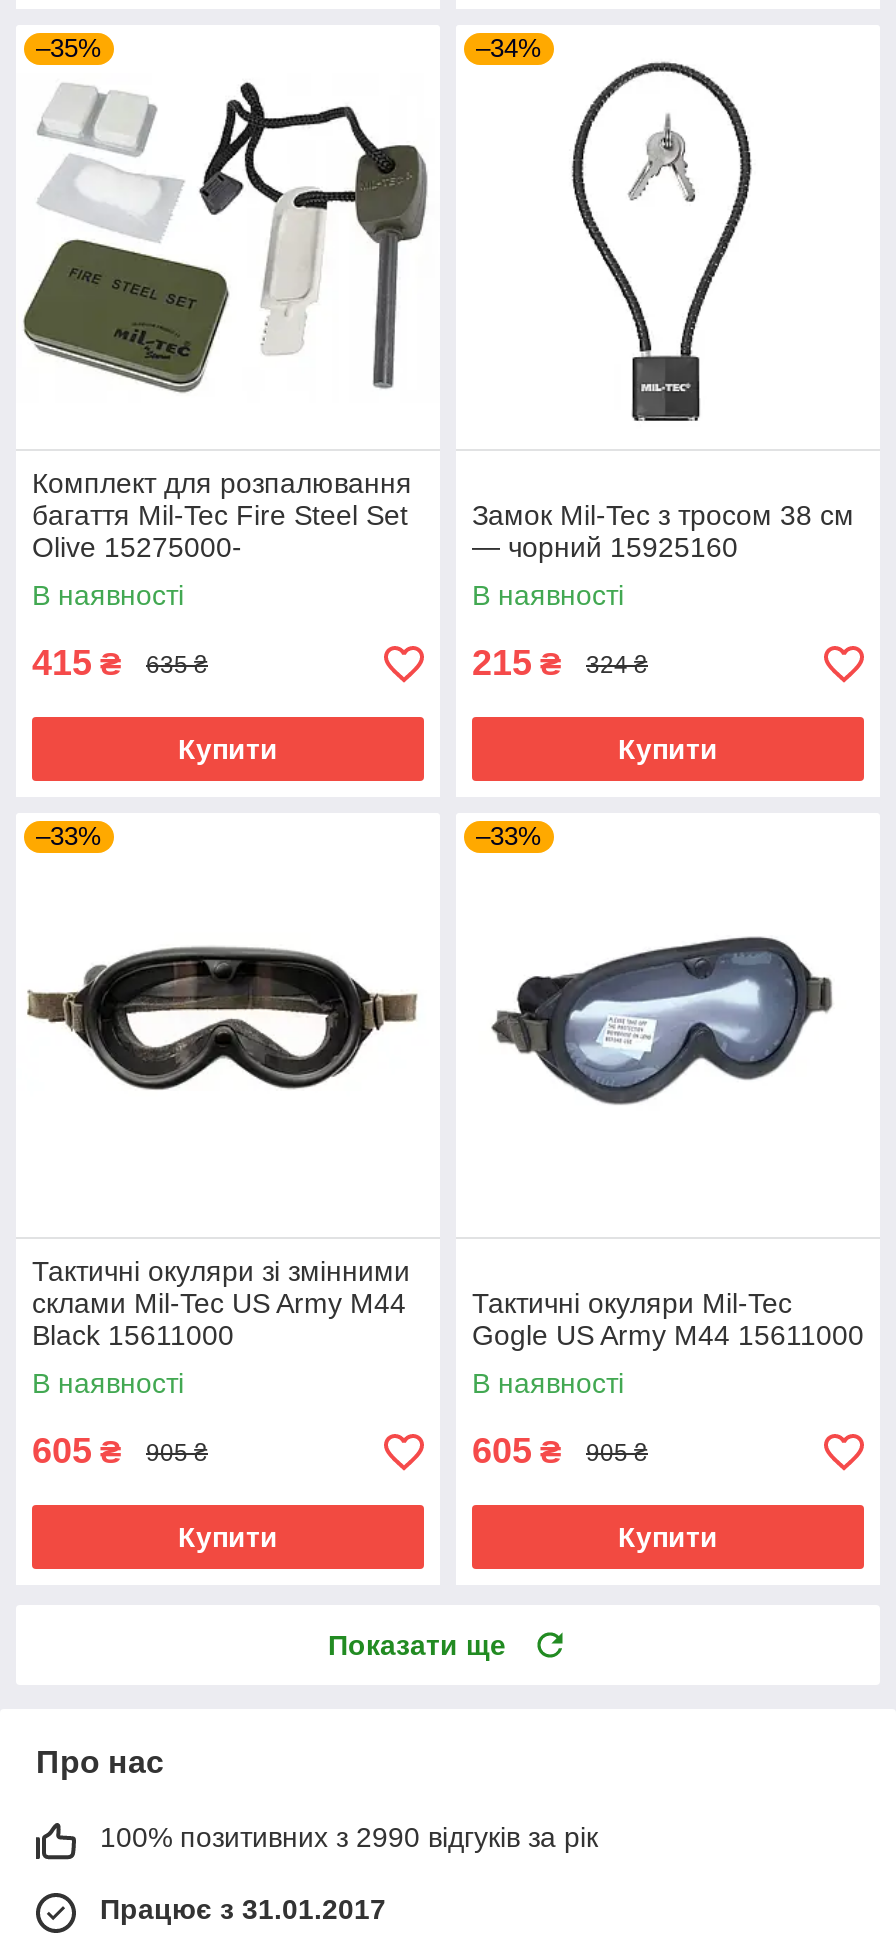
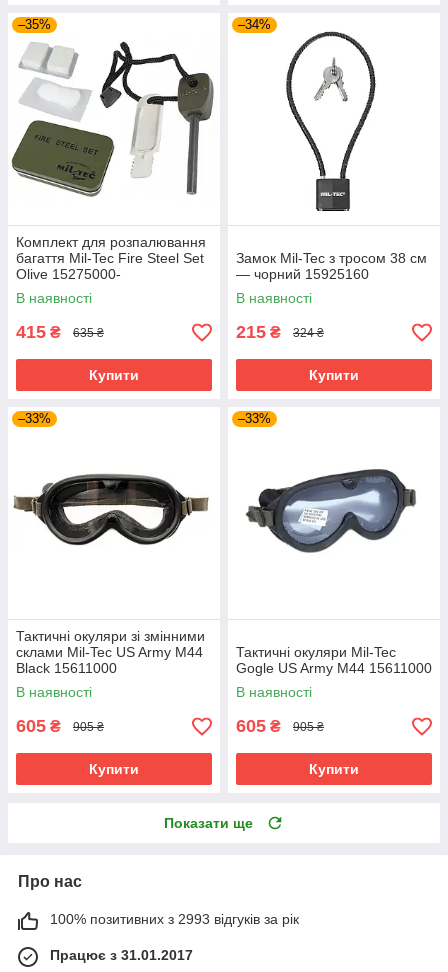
[100,1822,598,1854] 100% позитивних з 2990 відгуків за рік -> [50,911,299,927] 100% позитивних з 2993 відгуків за рік

